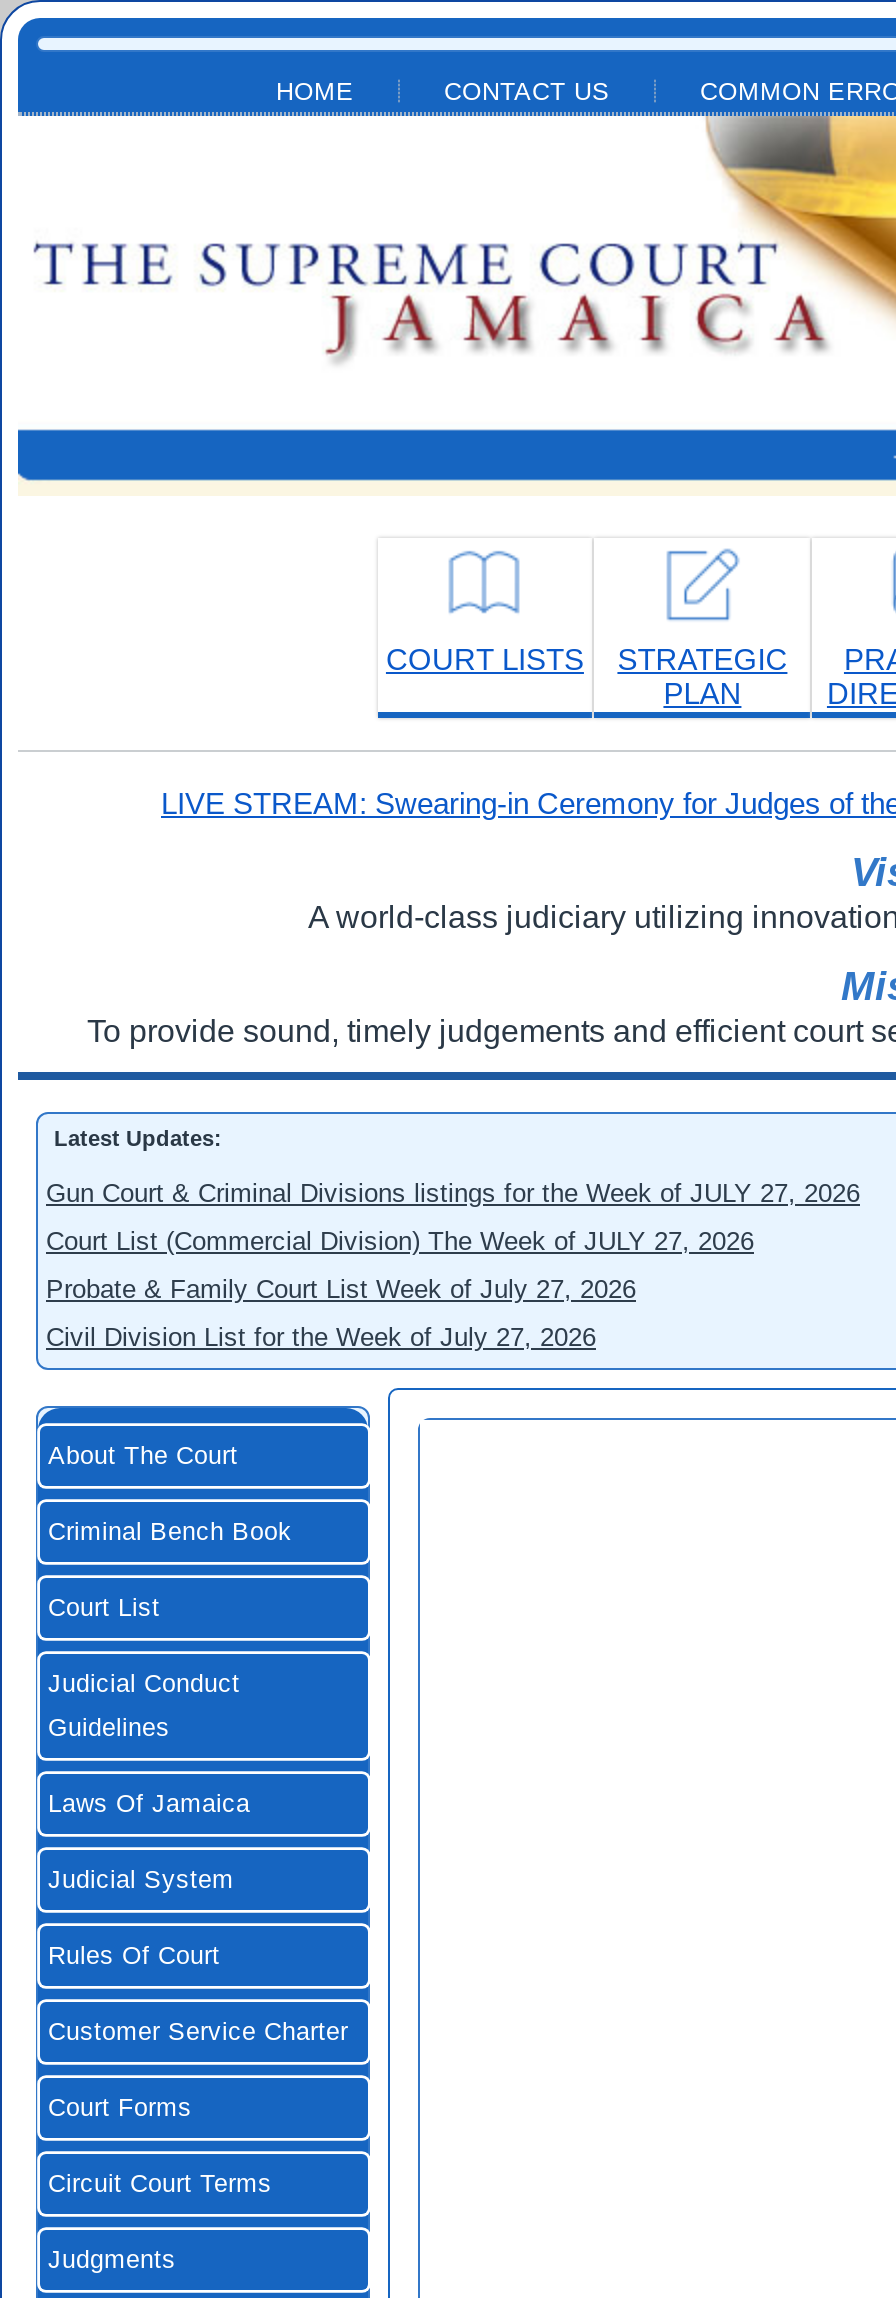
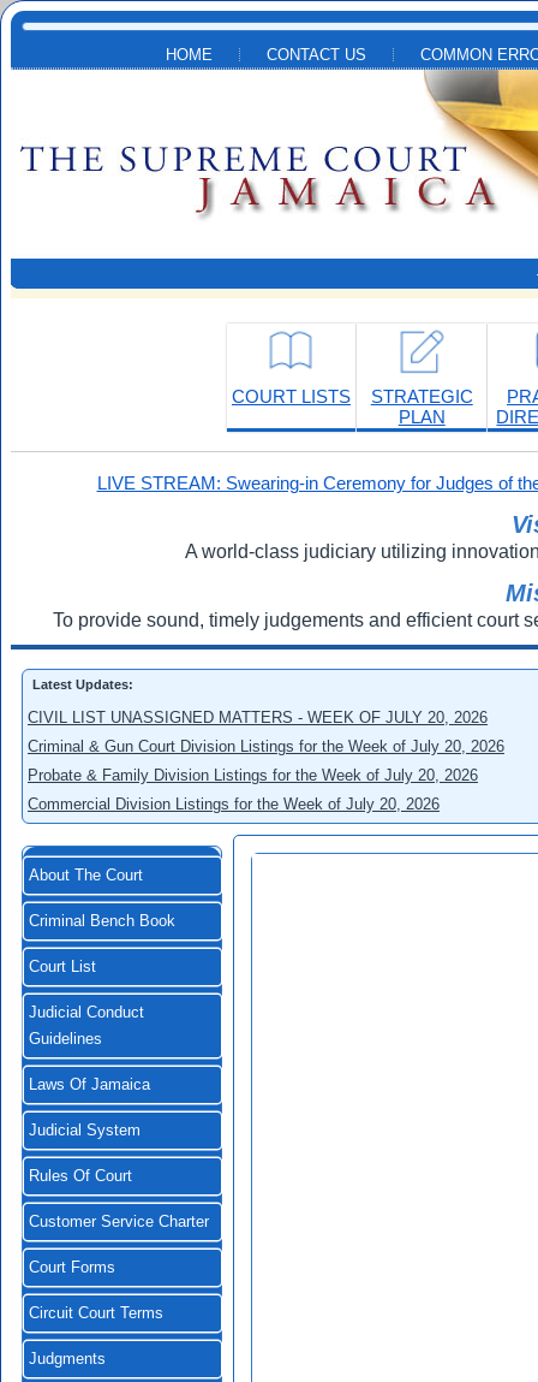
[46,1178,860,1208] Gun Court & Criminal Divisions listings for the Week of JULY 27, 2026 -> [28,708,488,726] CIVIL LIST UNASSIGNED MATTERS - WEEK OF JULY 20, 2026
[46,1226,754,1256] Court List (Commercial Division) The Week of JULY 27, 2026 -> [28,737,504,755] Criminal & Gun Court Division Listings for the Week of July 20, 2026
[46,1274,636,1304] Probate & Family Court List Week of July 27, 2026 -> [28,766,478,784] Probate & Family Division Listings for the Week of July 20, 2026
[46,1322,596,1352] Civil Division List for the Week of July 27, 2026 -> [28,795,440,813] Commercial Division Listings for the Week of July 20, 2026

